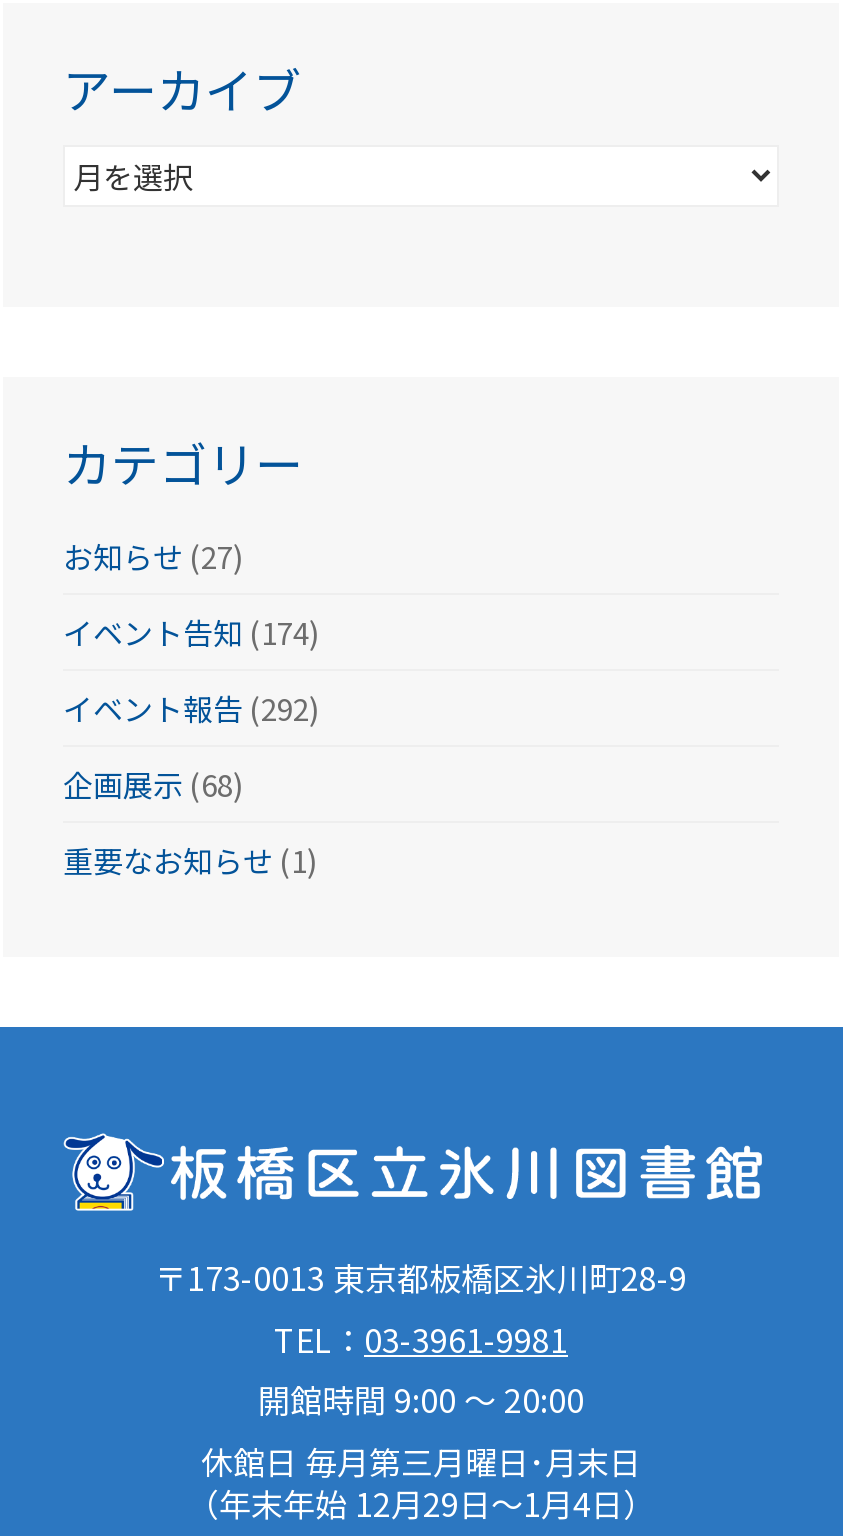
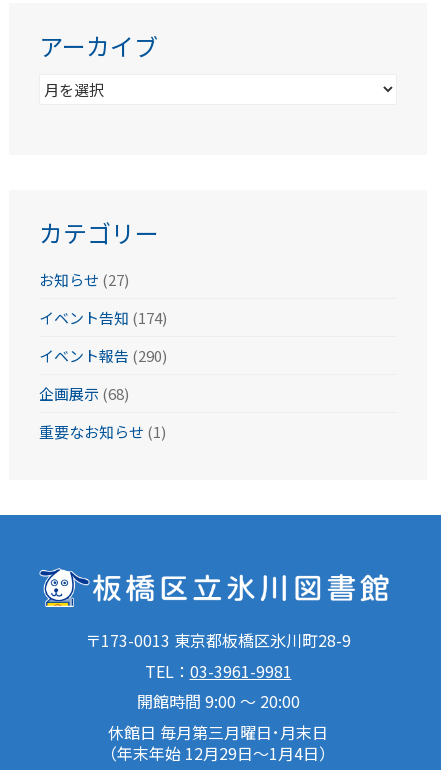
[63,687,319,729] イベント報告(292) -> [39,345,167,366] イベント報告(290)

